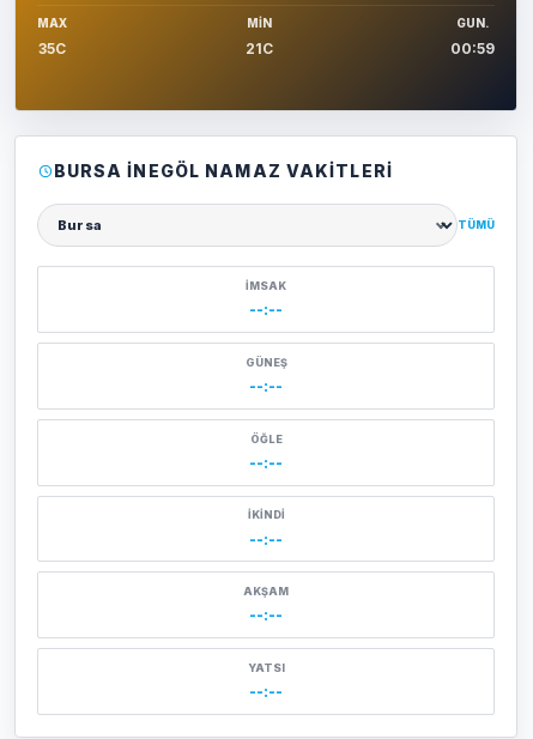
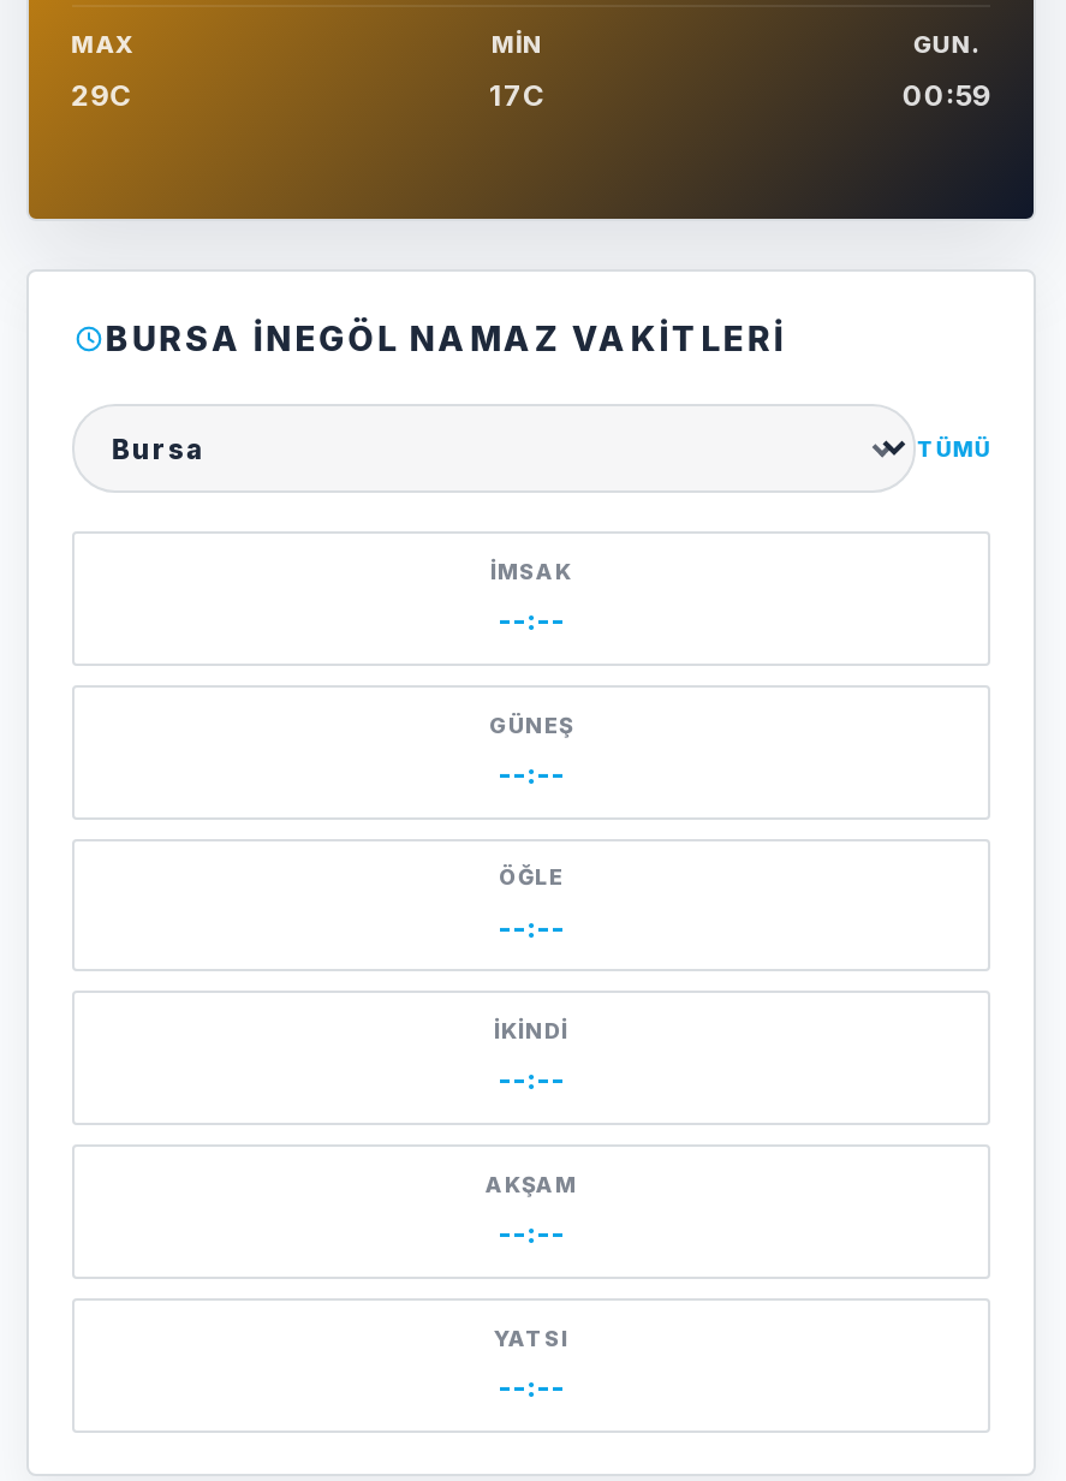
[38,39,65,57] 35C -> [71,77,131,113] 29C
[245,39,272,57] 21C -> [489,77,544,113] 17C

